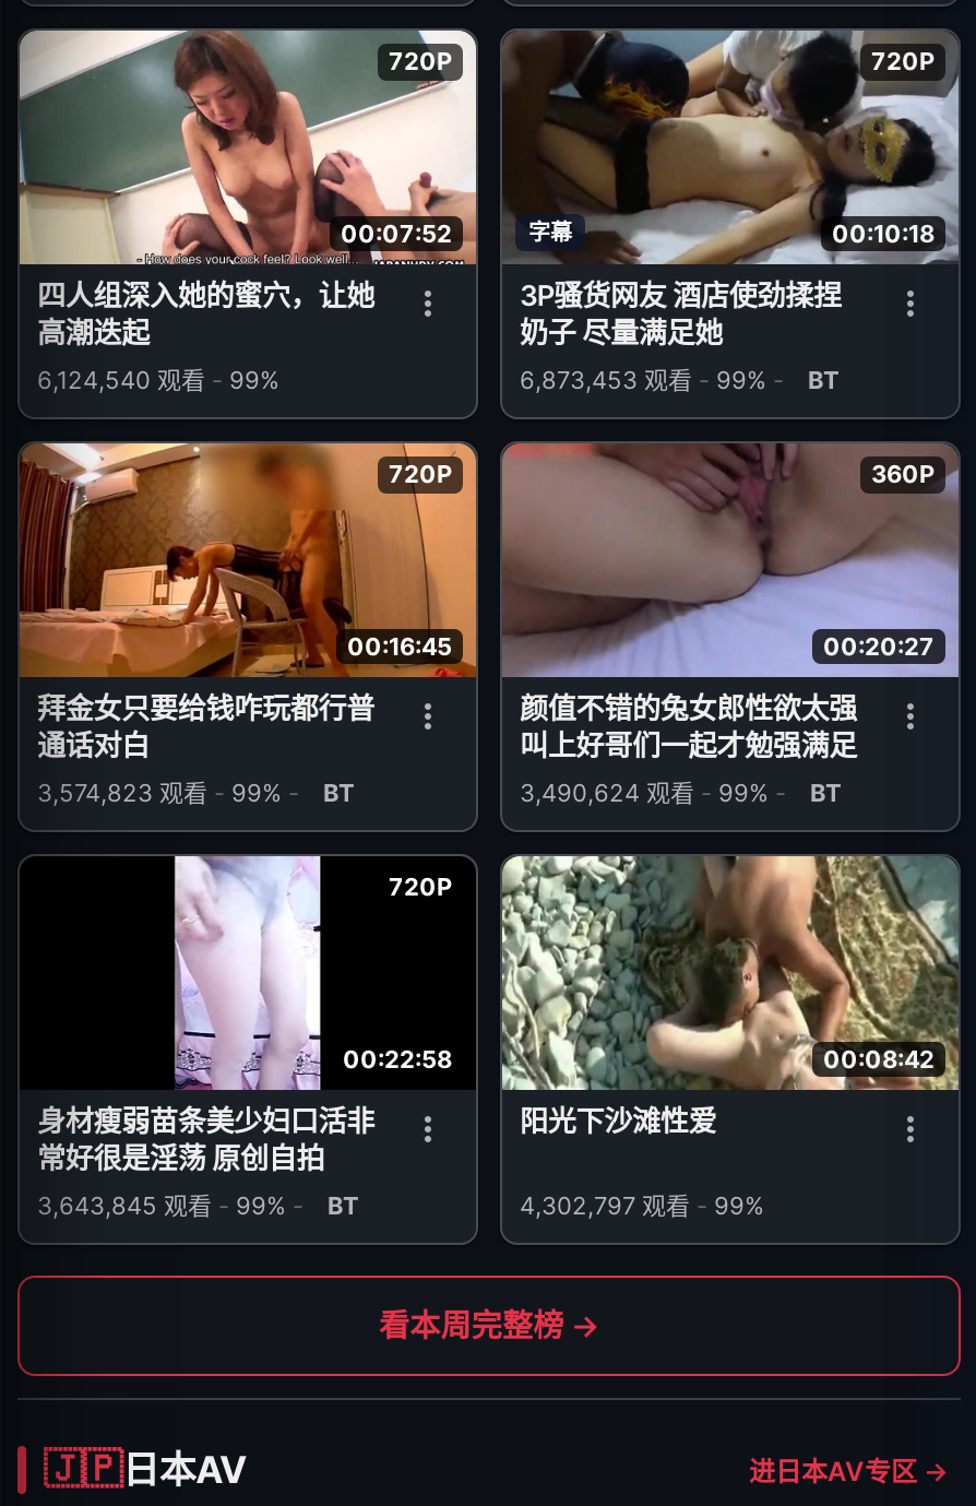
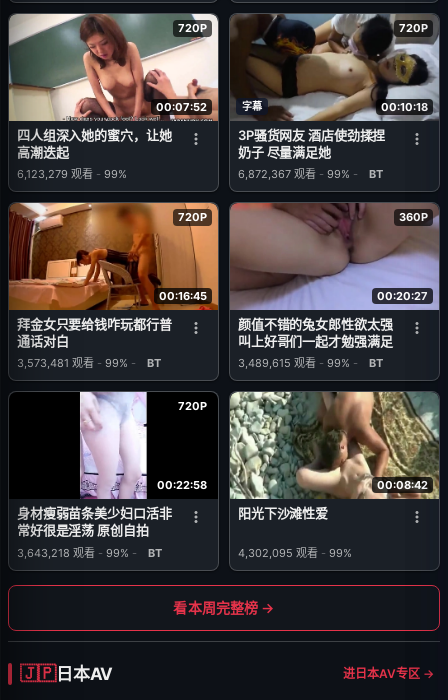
[37,365,279,395] 6,124,540观看 - 99% -> [17,167,127,181] 6,123,279观看 - 99%
[520,365,838,395] 6,873,453观看 - 99% - BT -> [238,167,383,181] 6,872,367观看 - 99% - BT
[37,778,354,809] 3,574,823观看 - 99% - BT -> [17,356,161,370] 3,573,481观看 - 99% - BT
[520,778,841,809] 3,490,624观看 - 99% - BT -> [238,356,383,370] 3,489,615观看 - 99% - BT
[37,1191,358,1222] 3,643,845观看 - 99% - BT -> [17,545,162,559] 3,643,218观看 - 99% - BT
[520,1191,764,1222] 4,302,797观看 - 99% -> [238,545,352,559] 4,302,095观看 - 99%

